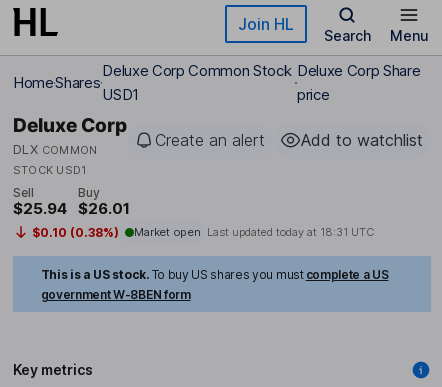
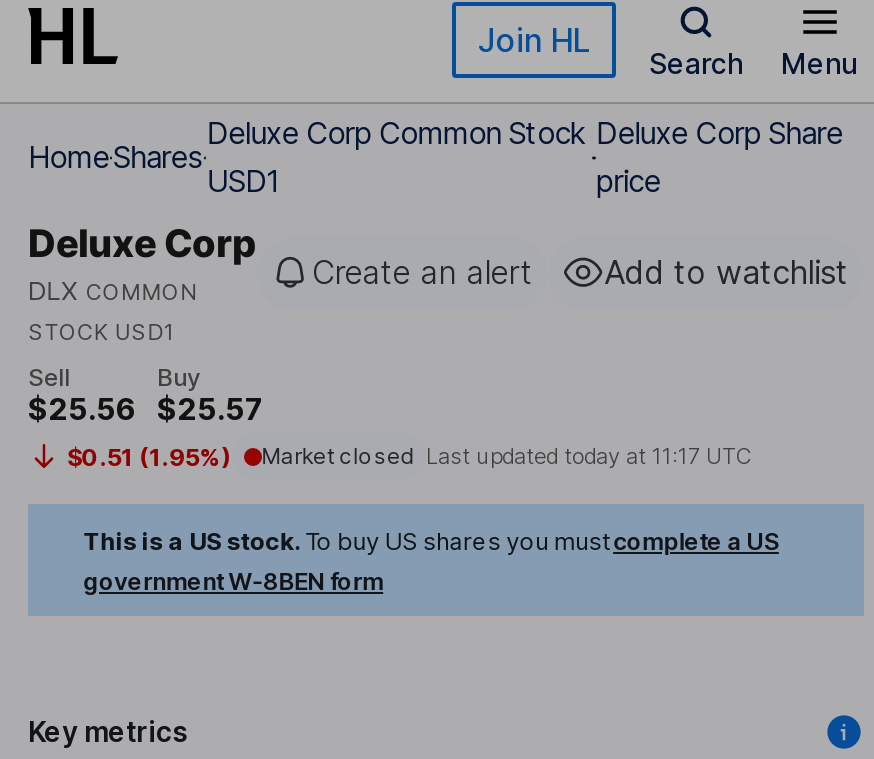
[13,199,67,218] $25.94 -> [28,391,136,429] $25.56
[77,199,129,218] $26.01 -> [157,391,265,429] $25.57
[33,225,119,240] $0.10 (0.38%) -> [67,442,231,472] $0.51 (1.95%)
[134,225,373,239] Market open Last updated today at 18:31 UTC -> [261,443,752,471] Market closed Last updated today at 11:17 UTC

